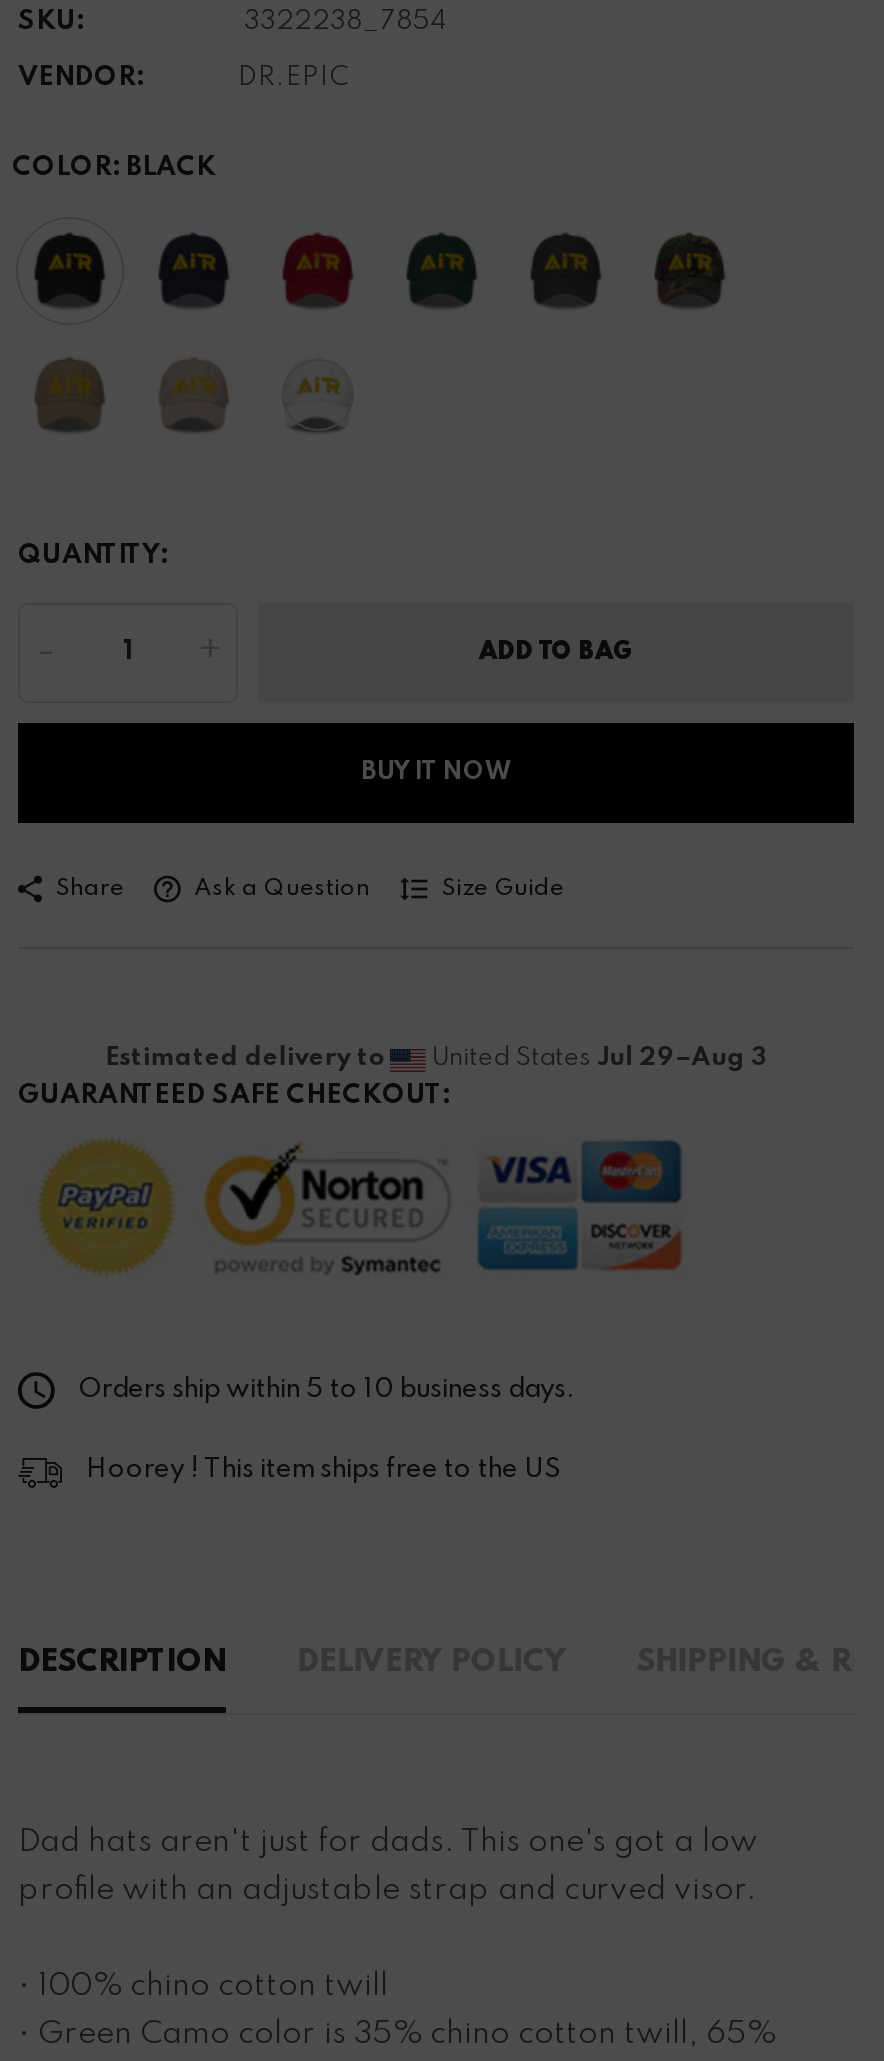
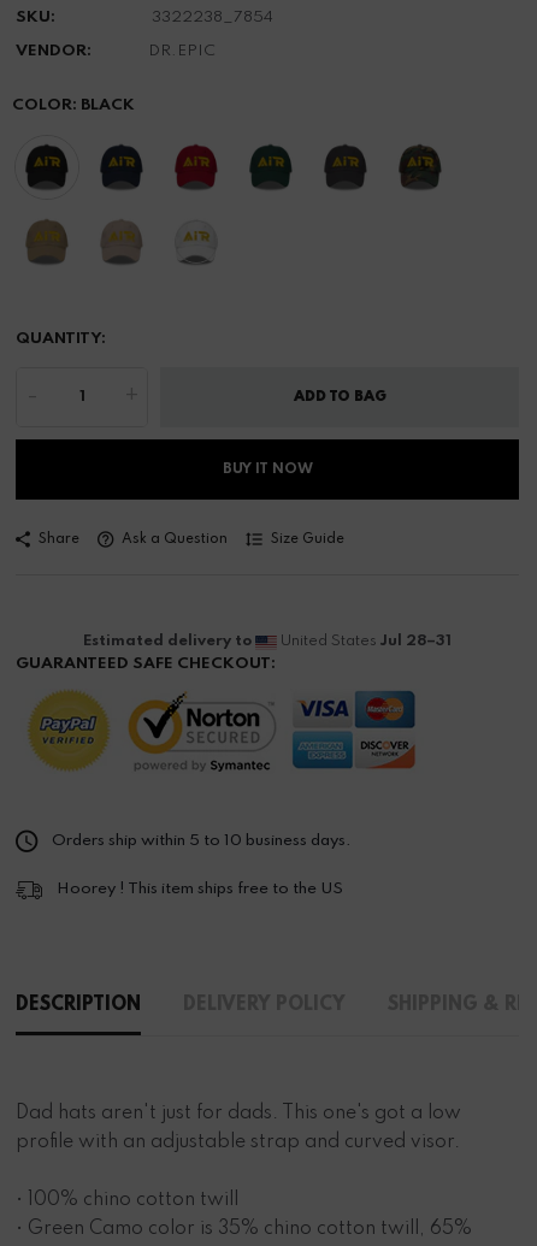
[425,1046,767,1072] United States Jul 29–Aug 3 -> [276,634,451,649] United States Jul 28–31

